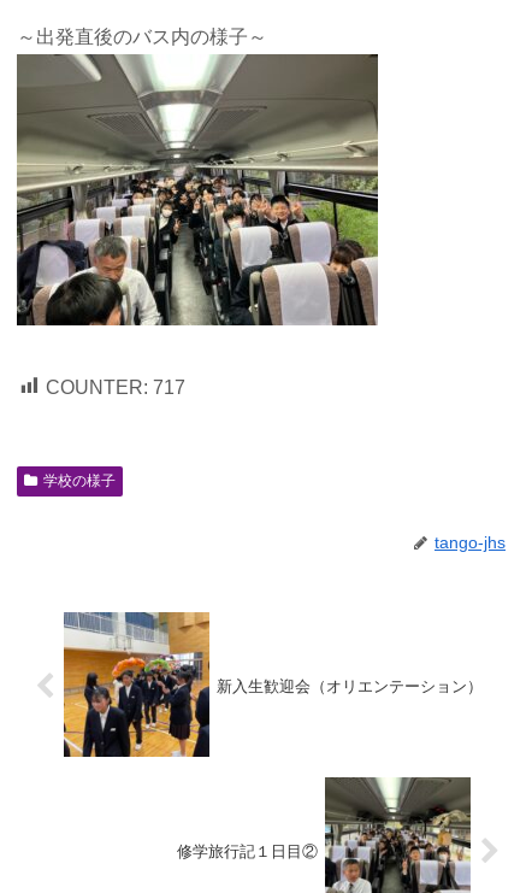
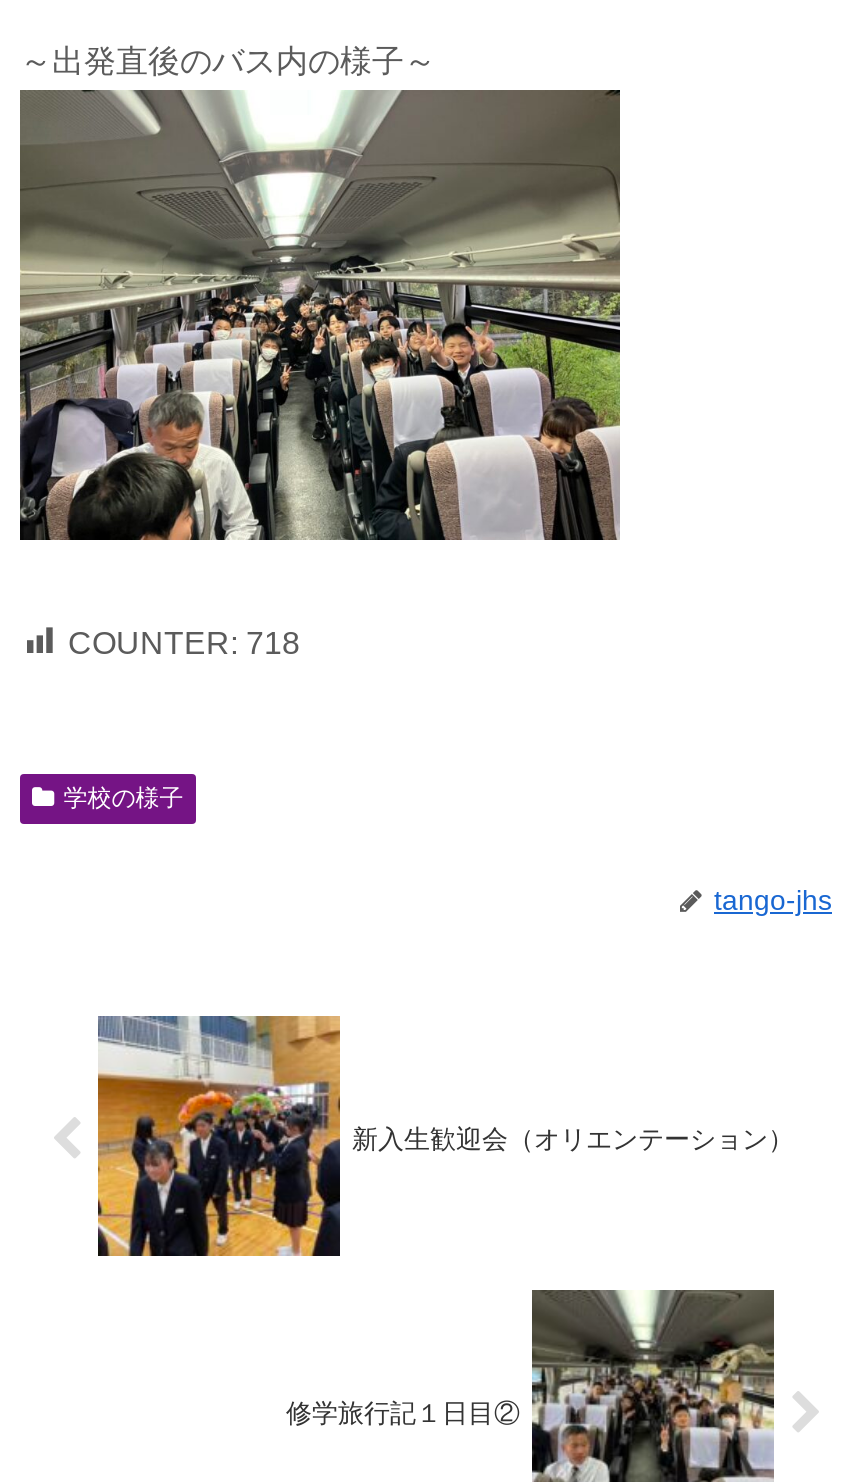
[46,377,185,397] COUNTER: 717 -> [68,625,300,659] COUNTER: 718

